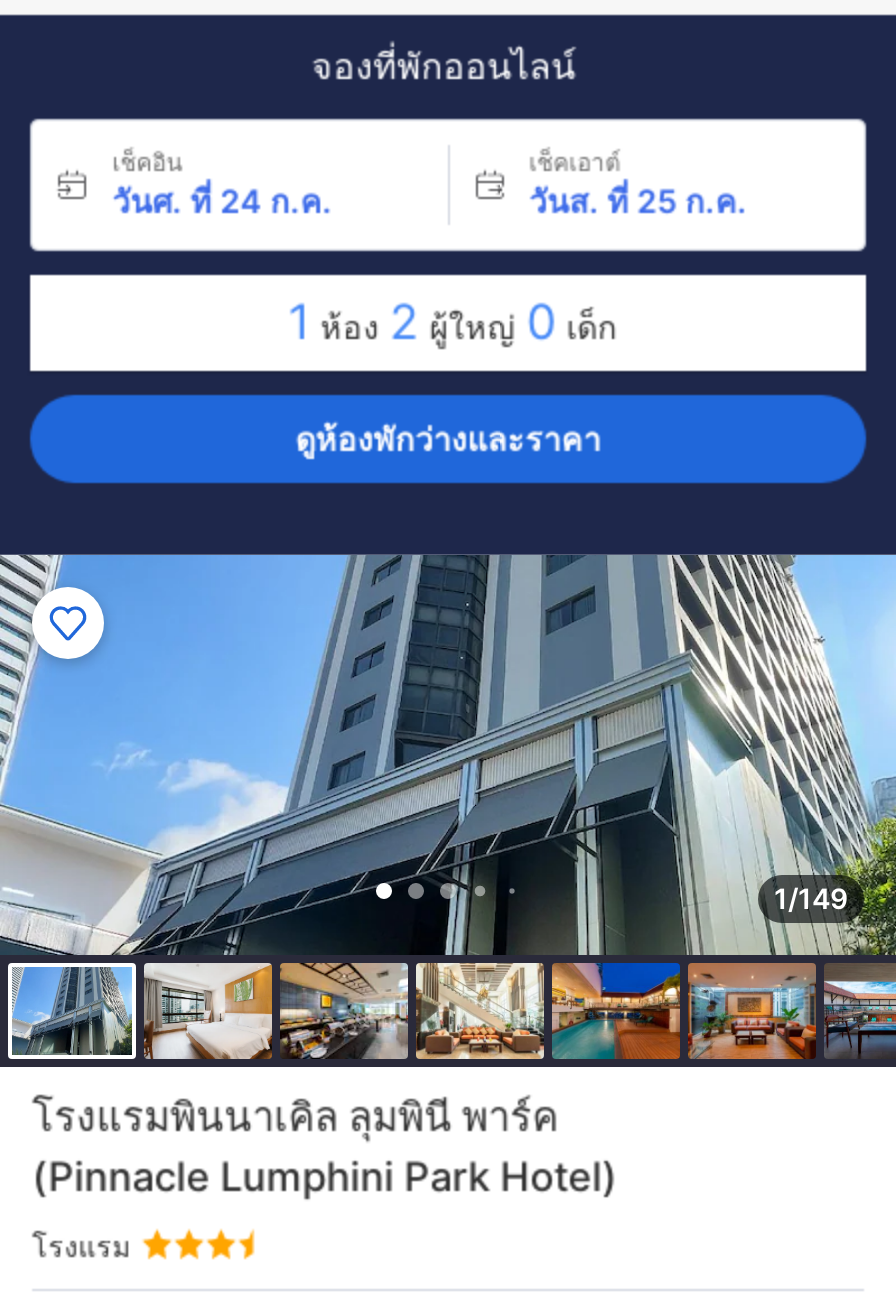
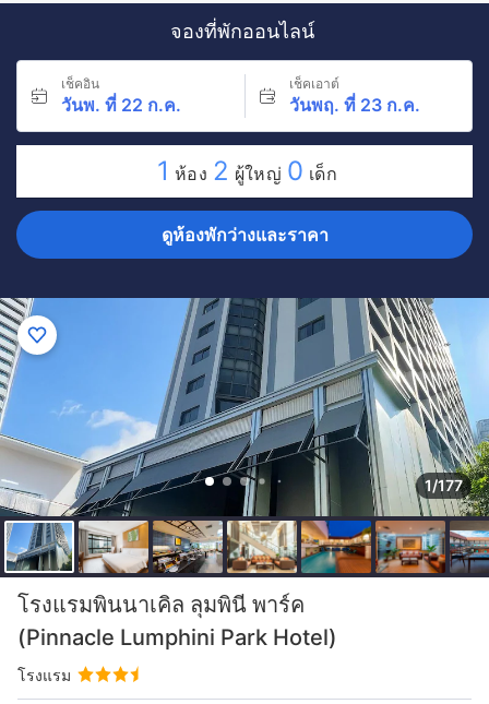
[112,181,332,221] วันศ. ที่ 24 ก.ค. -> [61,94,181,116] วันพ. ที่ 22 ก.ค.
[529,181,747,221] วันส. ที่ 25 ก.ค. -> [289,94,420,116] วันพฤ. ที่ 23 ก.ค.
[774,881,848,915] 1/149 -> [425,476,463,495] 1/177

